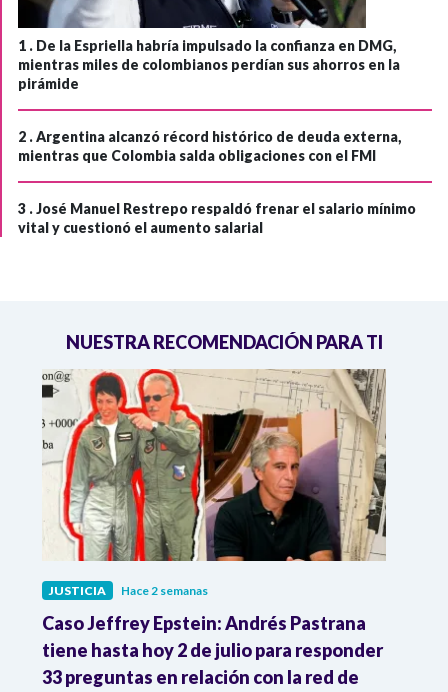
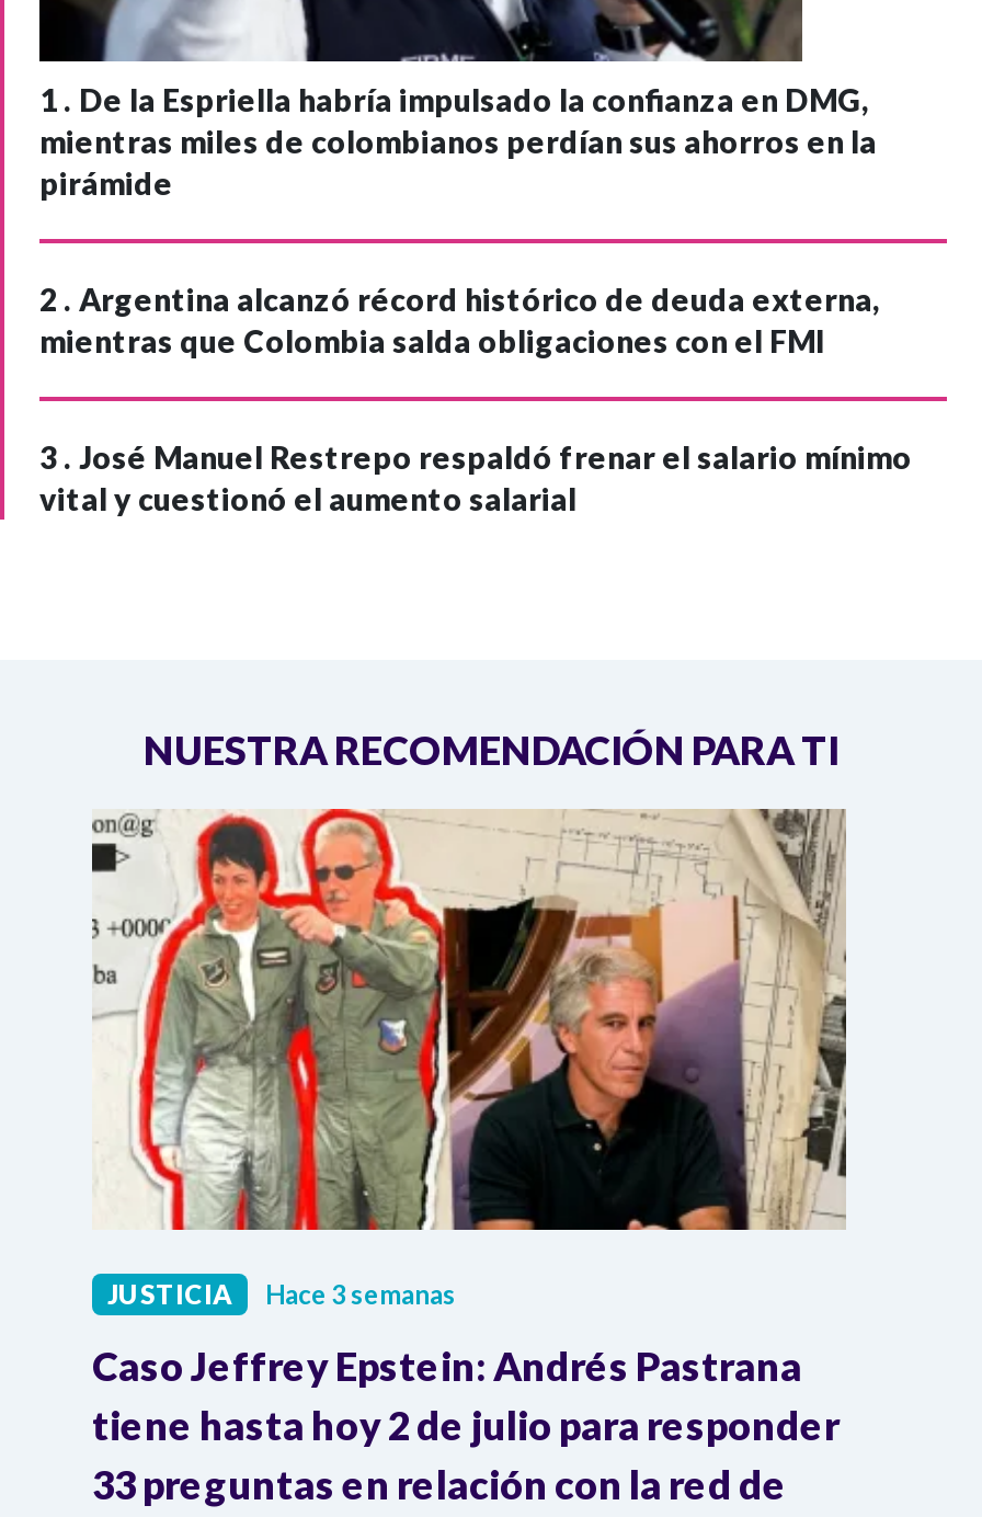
[49,583,208,598] JUSTICIA Hace 2 semanas -> [107,1279,456,1312] JUSTICIA Hace 3 semanas

